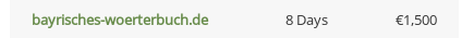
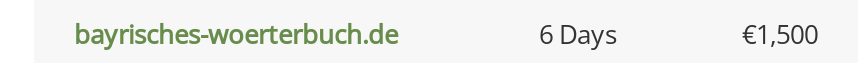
[285,9,327,29] 8 Days -> [539,15,617,51] 6 Days

